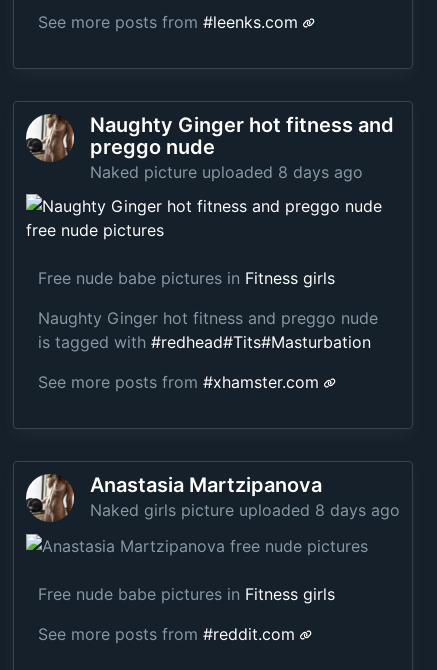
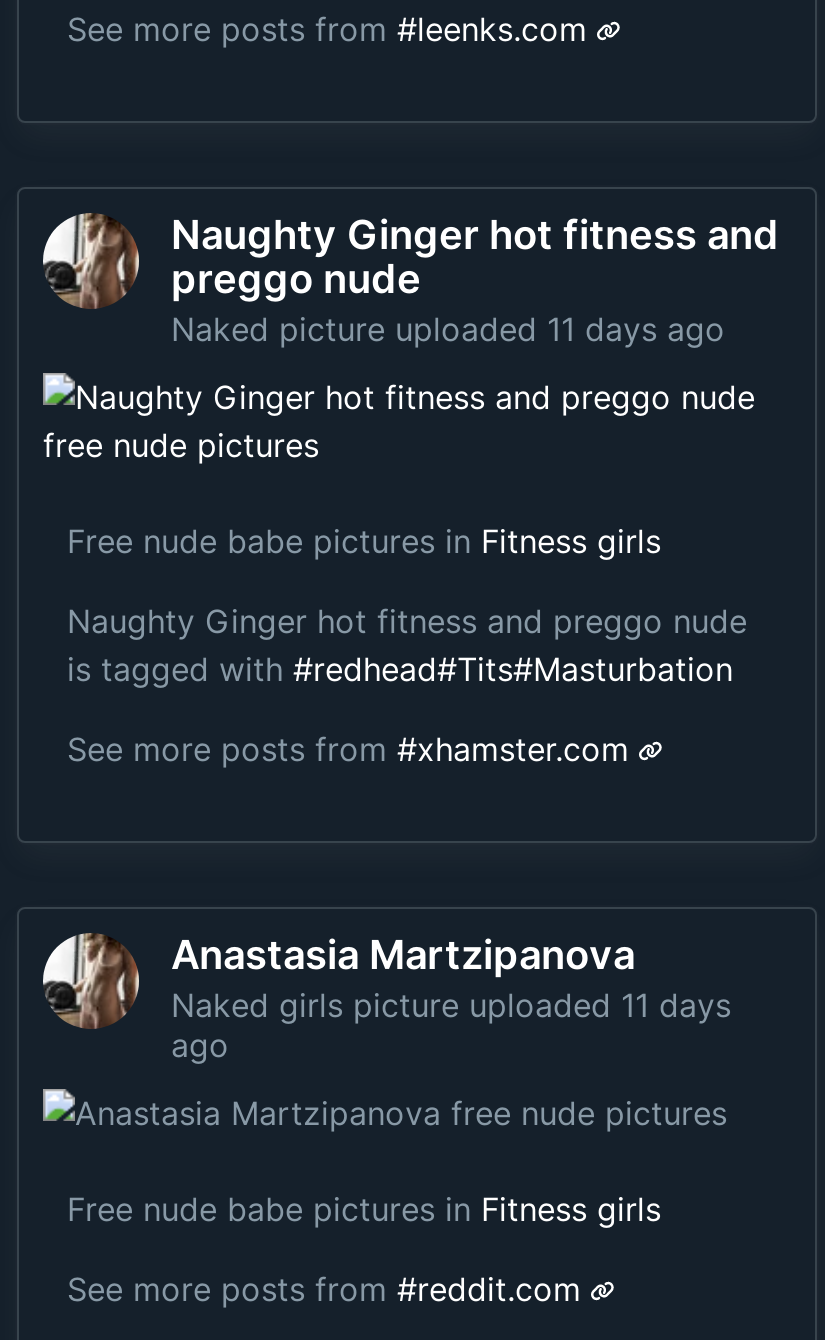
[90,162,363,182] Naked picture uploaded 8 days ago -> [171,309,725,349] Naked picture uploaded 11 days ago
[90,500,400,520] Naked girls picture uploaded 8 days ago -> [171,985,731,1065] Naked girls picture uploaded 11 days | ago

